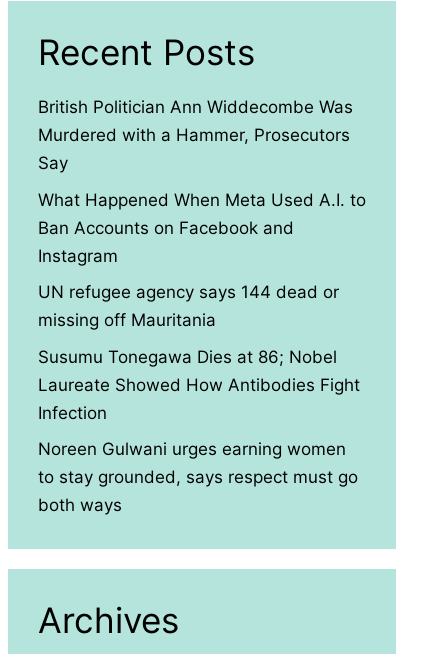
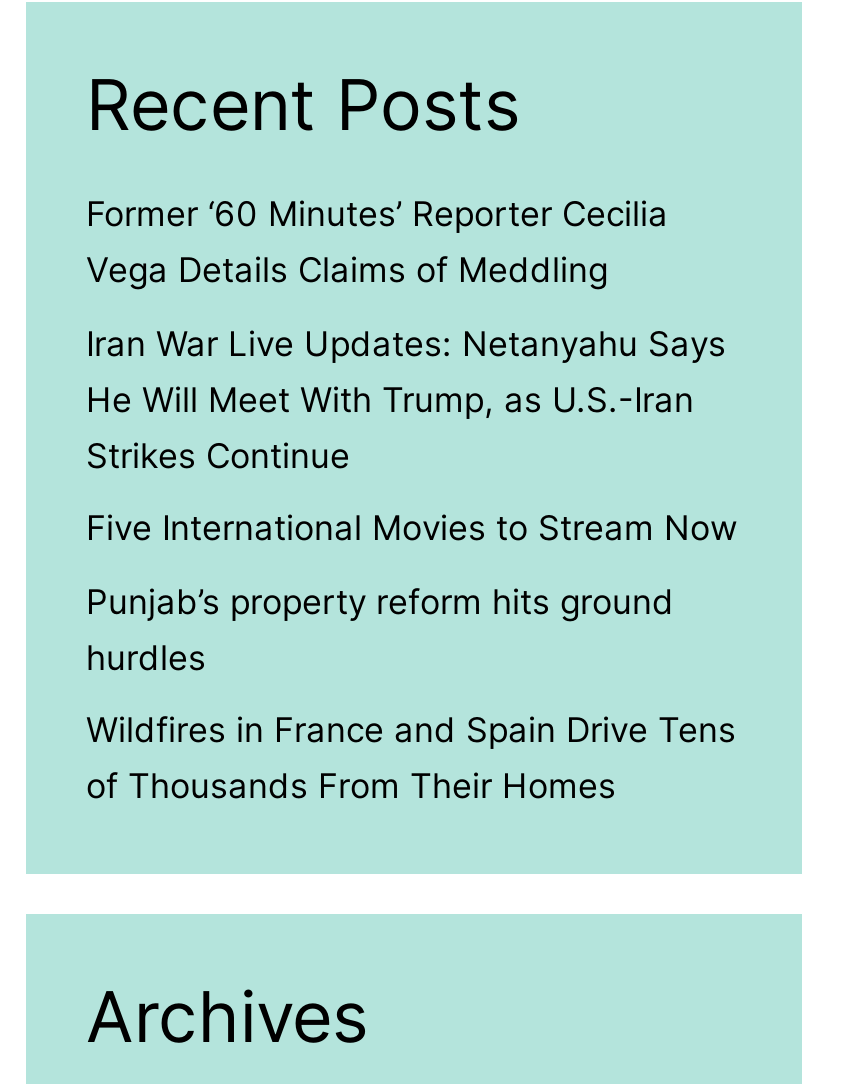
[38,97,353,173] British Politician Ann Widdecombe Was | Murdered with a Hammer, Prosecutors | Say -> [86,194,668,290] Former ‘60 Minutes’ Reporter Cecilia | Vega Details Claims of Meddling
[38,189,366,265] What Happened When Meta Used A.I. to | Ban Accounts on Facebook and | Instagram -> [86,323,726,475] Iran War Live Updates: Netanyahu Says | He Will Meet With Trump, as U.S.-Iran | Strikes Continue
[38,282,339,330] UN refugee agency says 144 dead or | missing off Mauritania -> [86,508,738,548] Five International Movies to Stream Now
[38,346,360,422] Susumu Tonegawa Dies at 86; Nobel | Laureate Showed How Antibodies Fight | Infection -> [86,581,674,677] Punjab’s property reform hits ground | hurdles
[38,439,358,515] Noreen Gulwani urges earning women | to stay grounded, says respect must go | both ways -> [86,710,736,806] Wildfires in France and Spain Drive Tens | of Thousands From Their Homes

